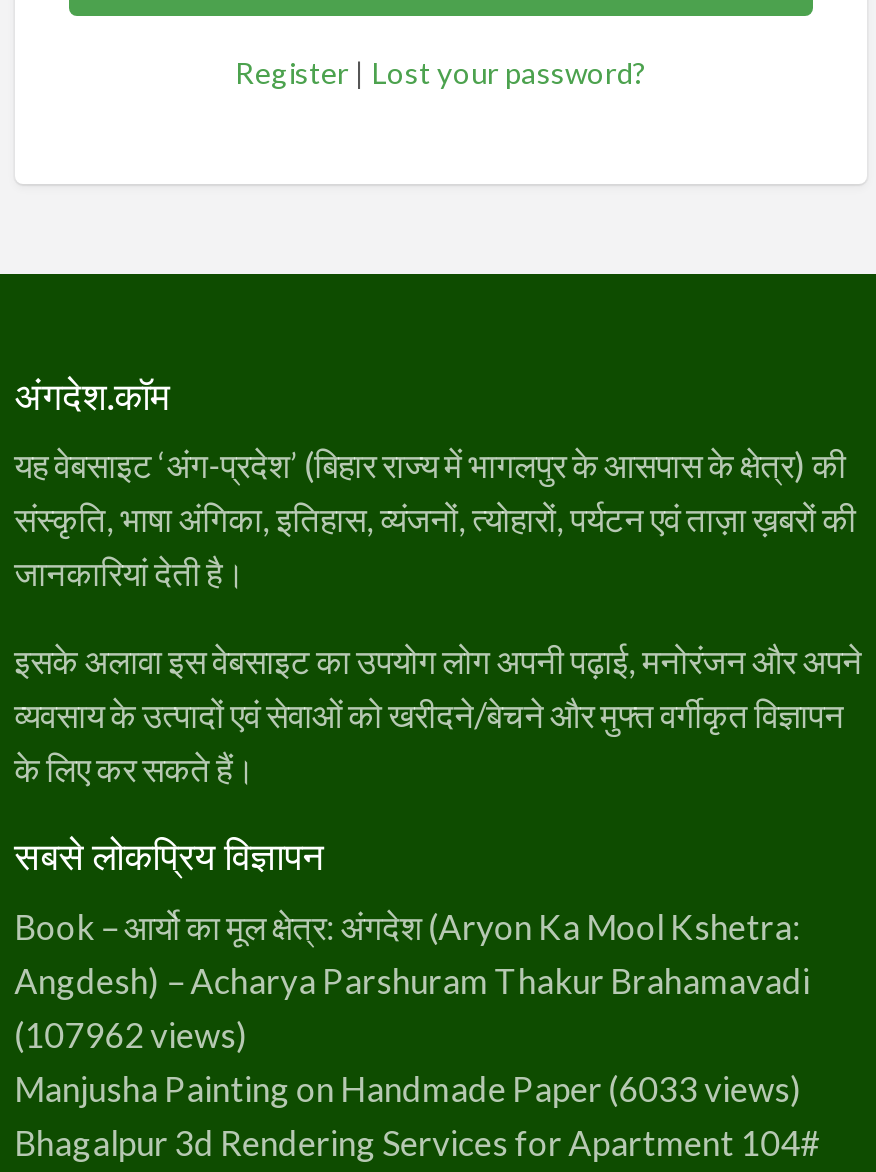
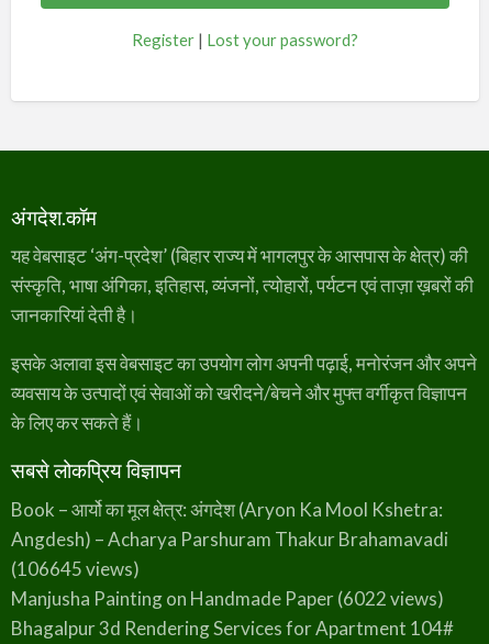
[14,1013,248,1055] (107962 views) -> [11,557,139,580] (106645 views)
[14,1067,802,1109] Manjusha Painting on Handmade Paper (6033 views) -> [11,586,444,609] Manjusha Painting on Handmade Paper (6022 views)

